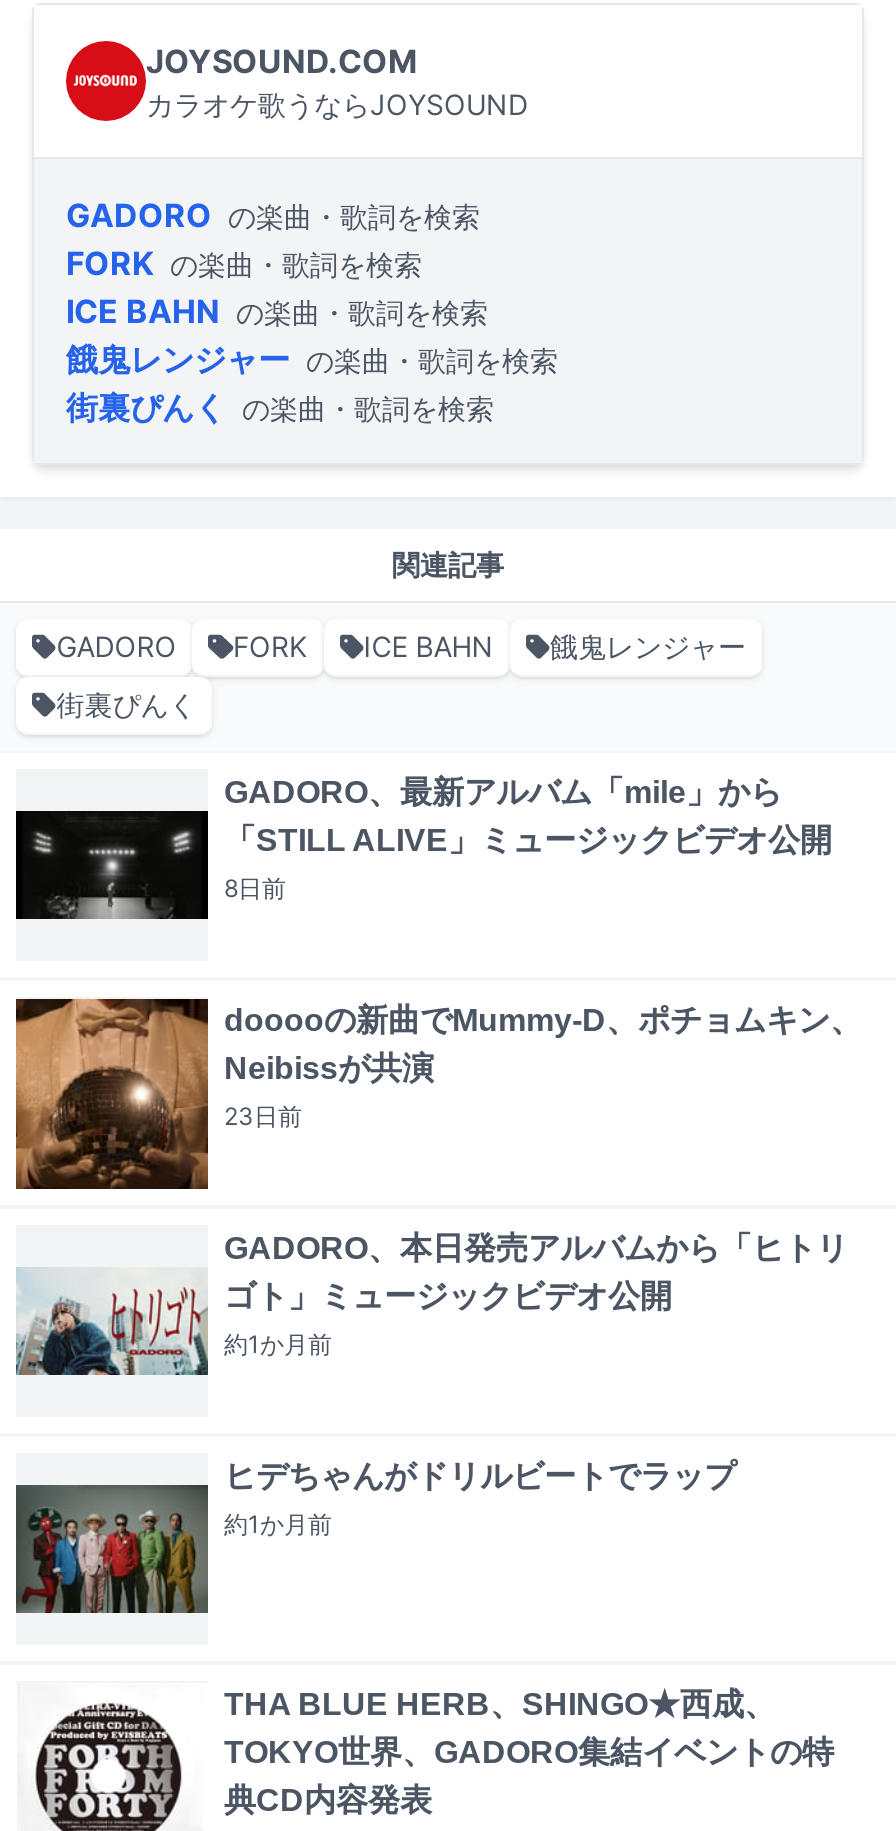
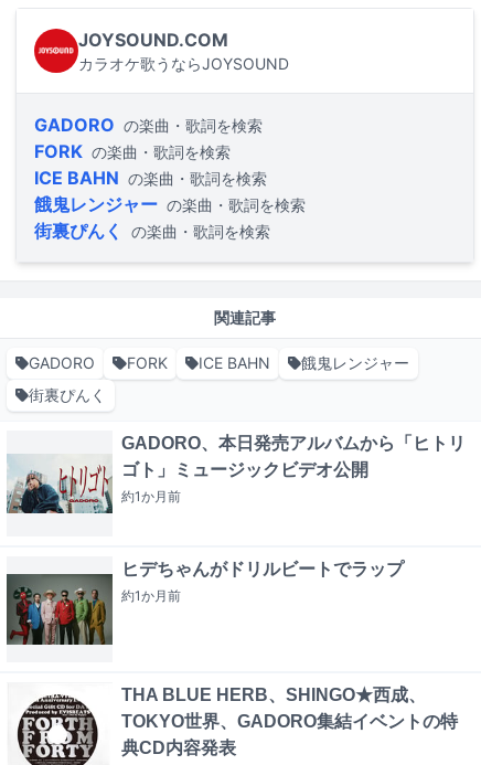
[14,776,832,921] [image] | GADORO、最新アルバム「mile」から | 「STILL ALIVE」ミュージックビデオ公開 | 8日前 -> none
[14,997,862,1191] [image] | dooooの新曲でMummy-D、ポチョムキン、 | Neibissが共演 | 23日前 -> none

